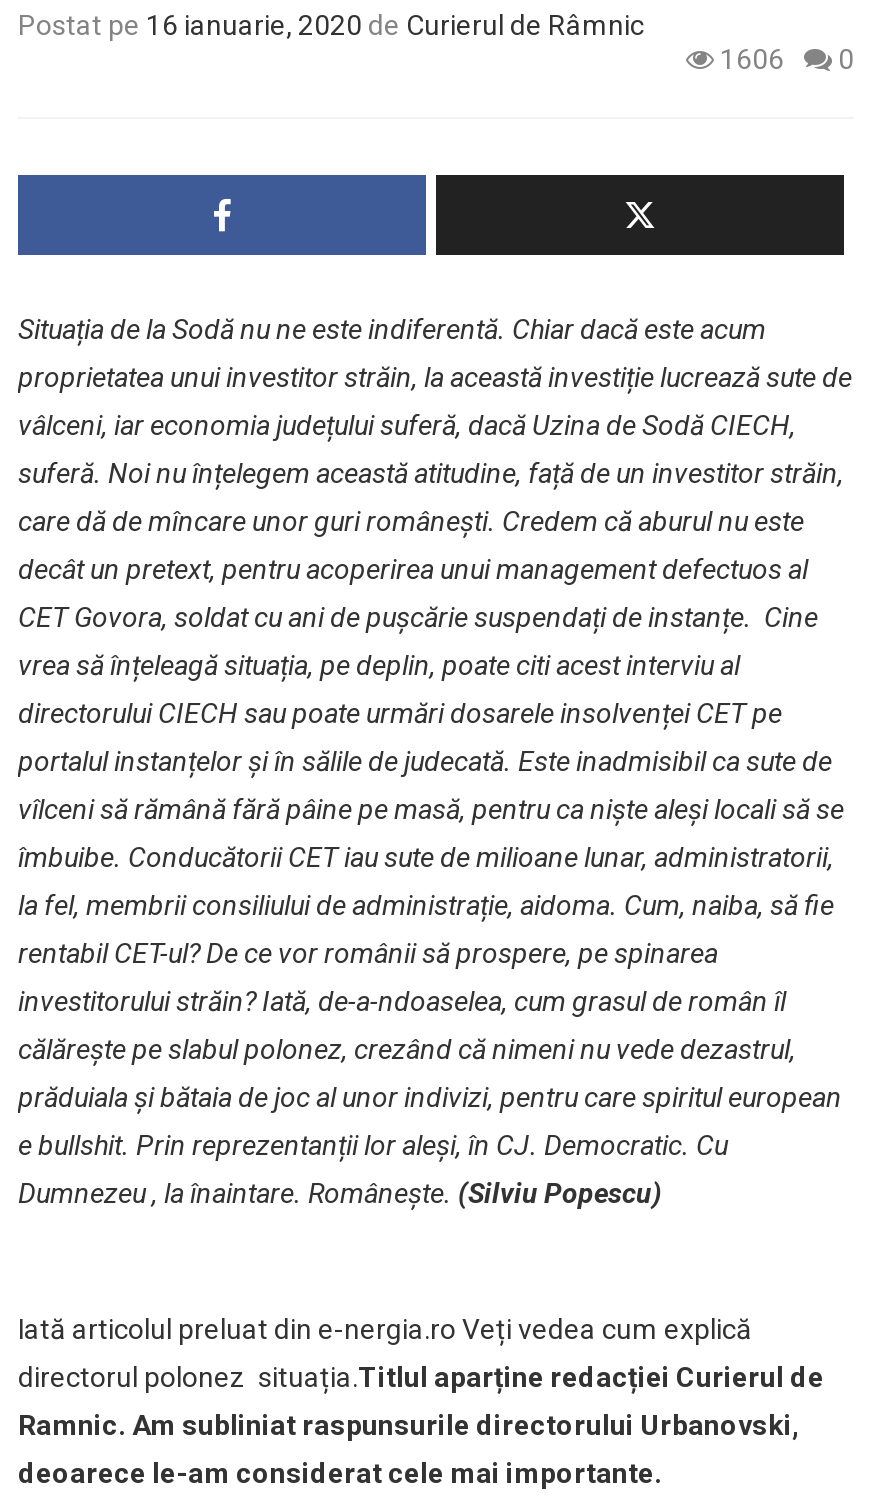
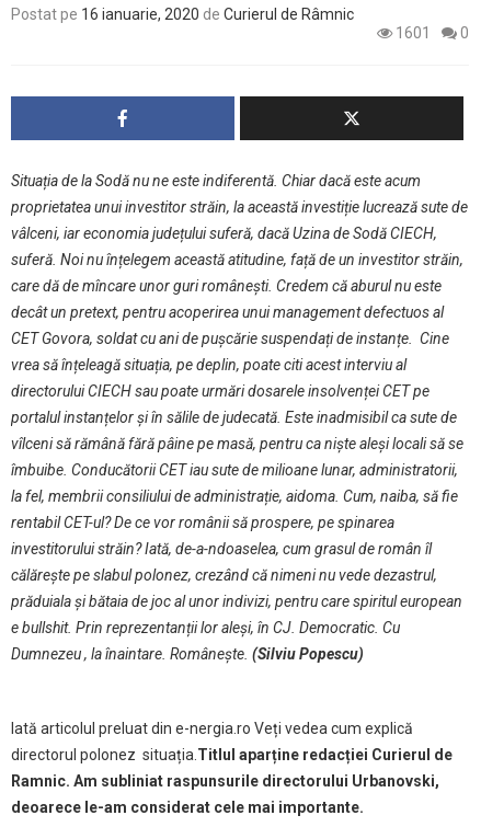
[714,42,854,74] 1606 0 -> [392,24,469,42] 1601 0

